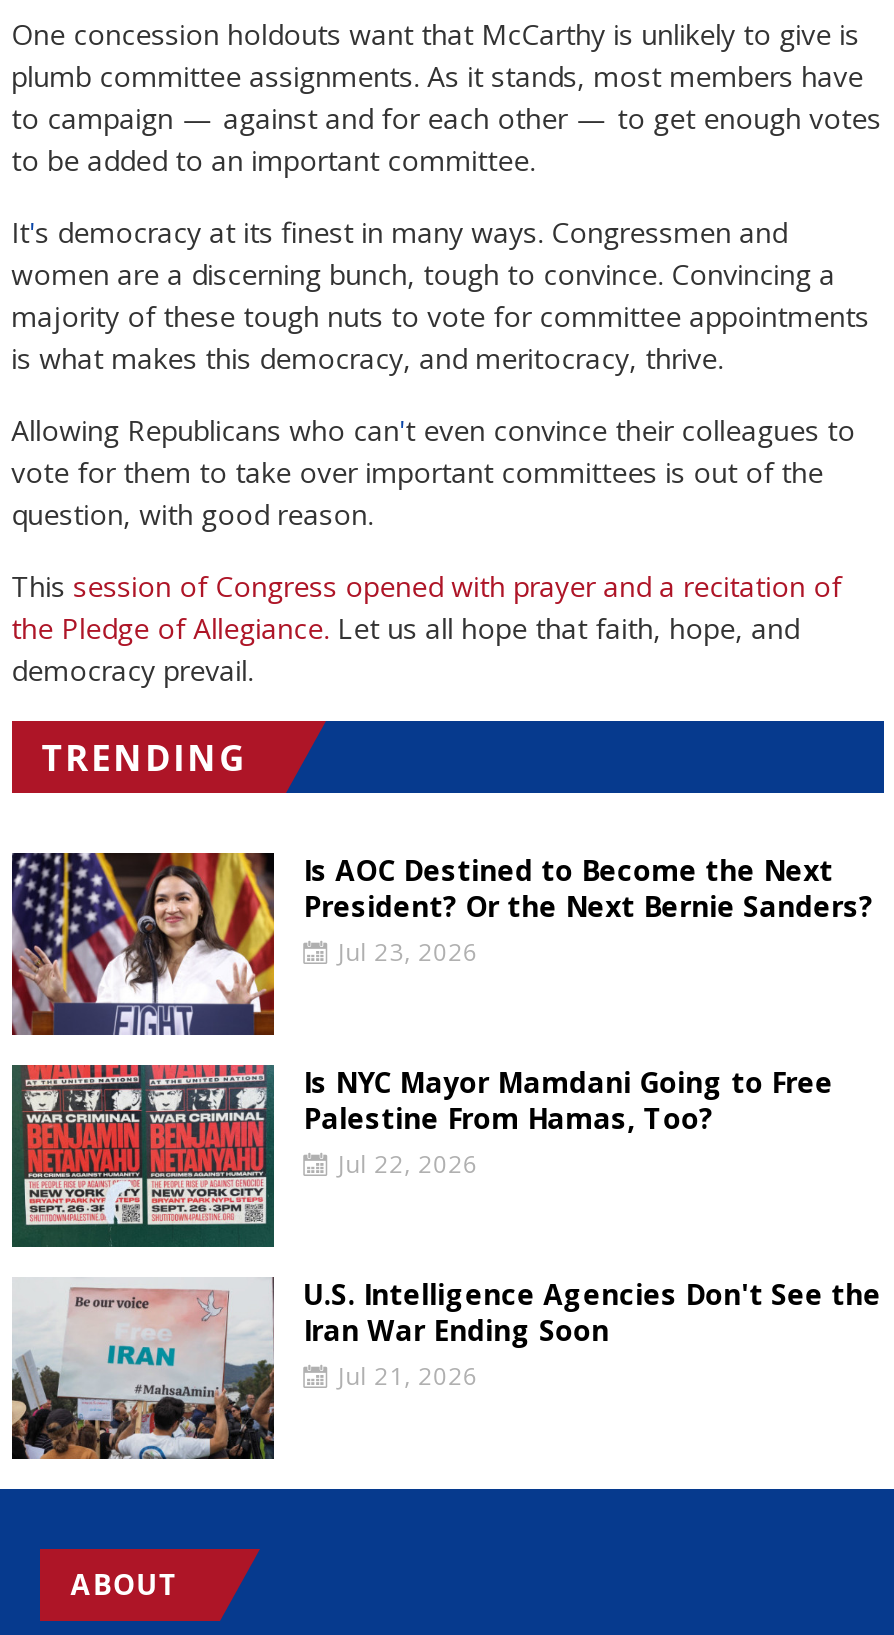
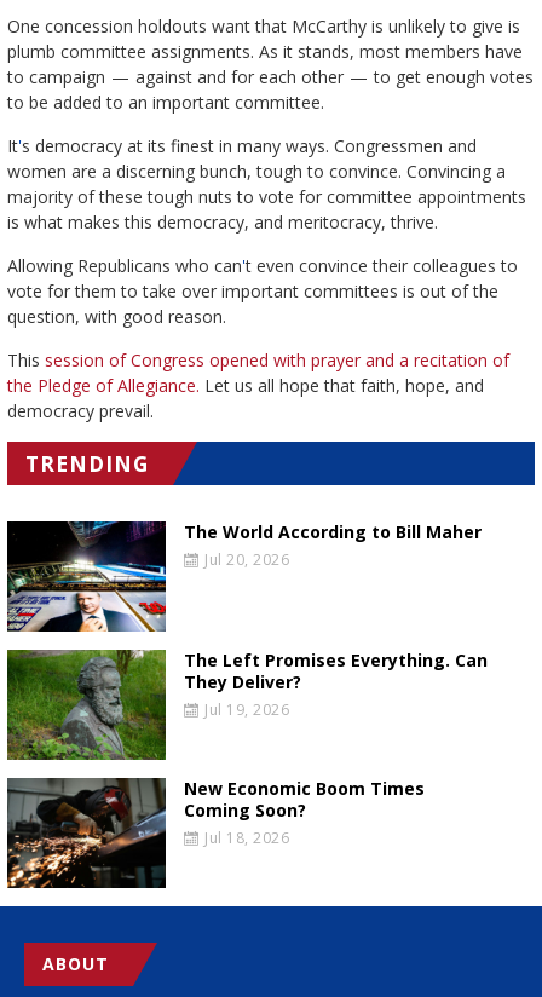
[10,851,873,1037] [image] | Is AOC Destined to Become the Next | President? Or the Next Bernie Sanders? | Jul 23, 2026 -> [6,520,481,633] [image] | The World According to Bill Maher | Jul 20, 2026
[12,1063,833,1247] [image] | Is NYC Mayor Mamdani Going to Free | Palestine From Hamas, Too? | Jul 22, 2026 -> [7,649,487,760] [image] | The Left Promises Everything. Can | They Deliver? | Jul 19, 2026
[10,1275,881,1461] [image] | U.S. Intelligence Agencies Don't See the | Iran War Ending Soon | Jul 21, 2026 -> [6,777,424,889] [image] | New Economic Boom Times | Coming Soon? | Jul 18, 2026

